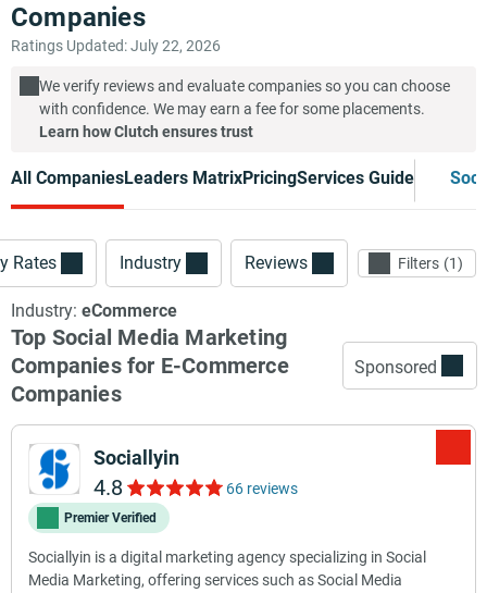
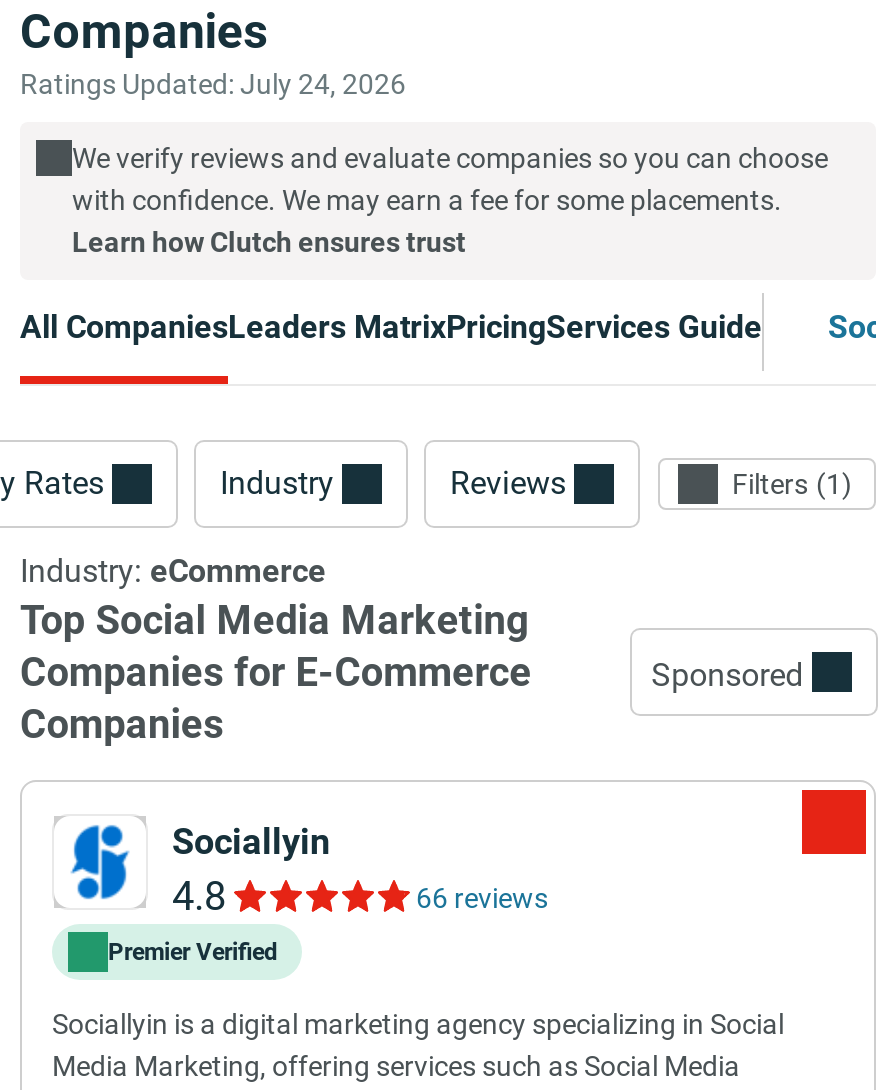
[11,37,221,54] Ratings Updated: July 22, 2026 -> [20,68,406,100] Ratings Updated: July 24, 2026

